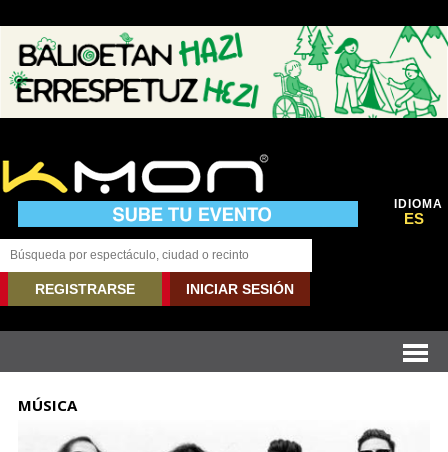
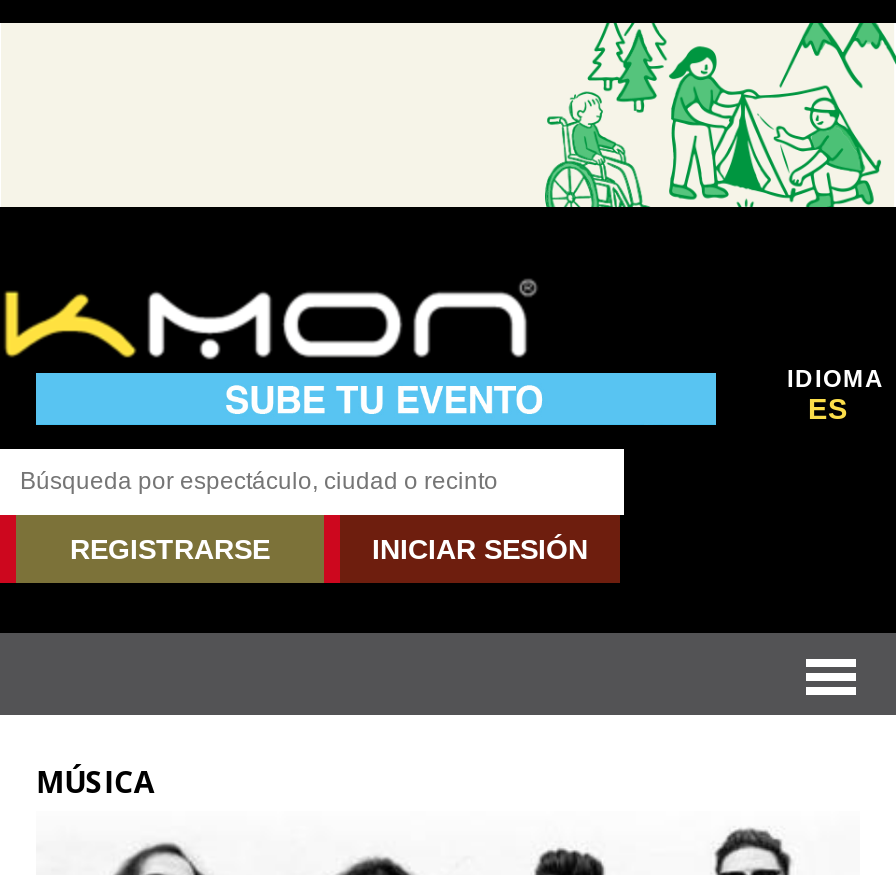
[9,32,260,110] [image] -> none

